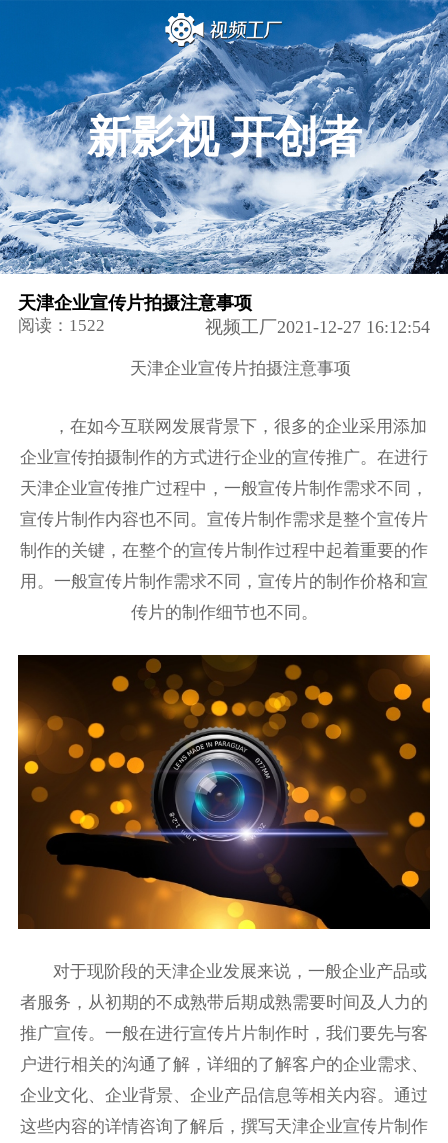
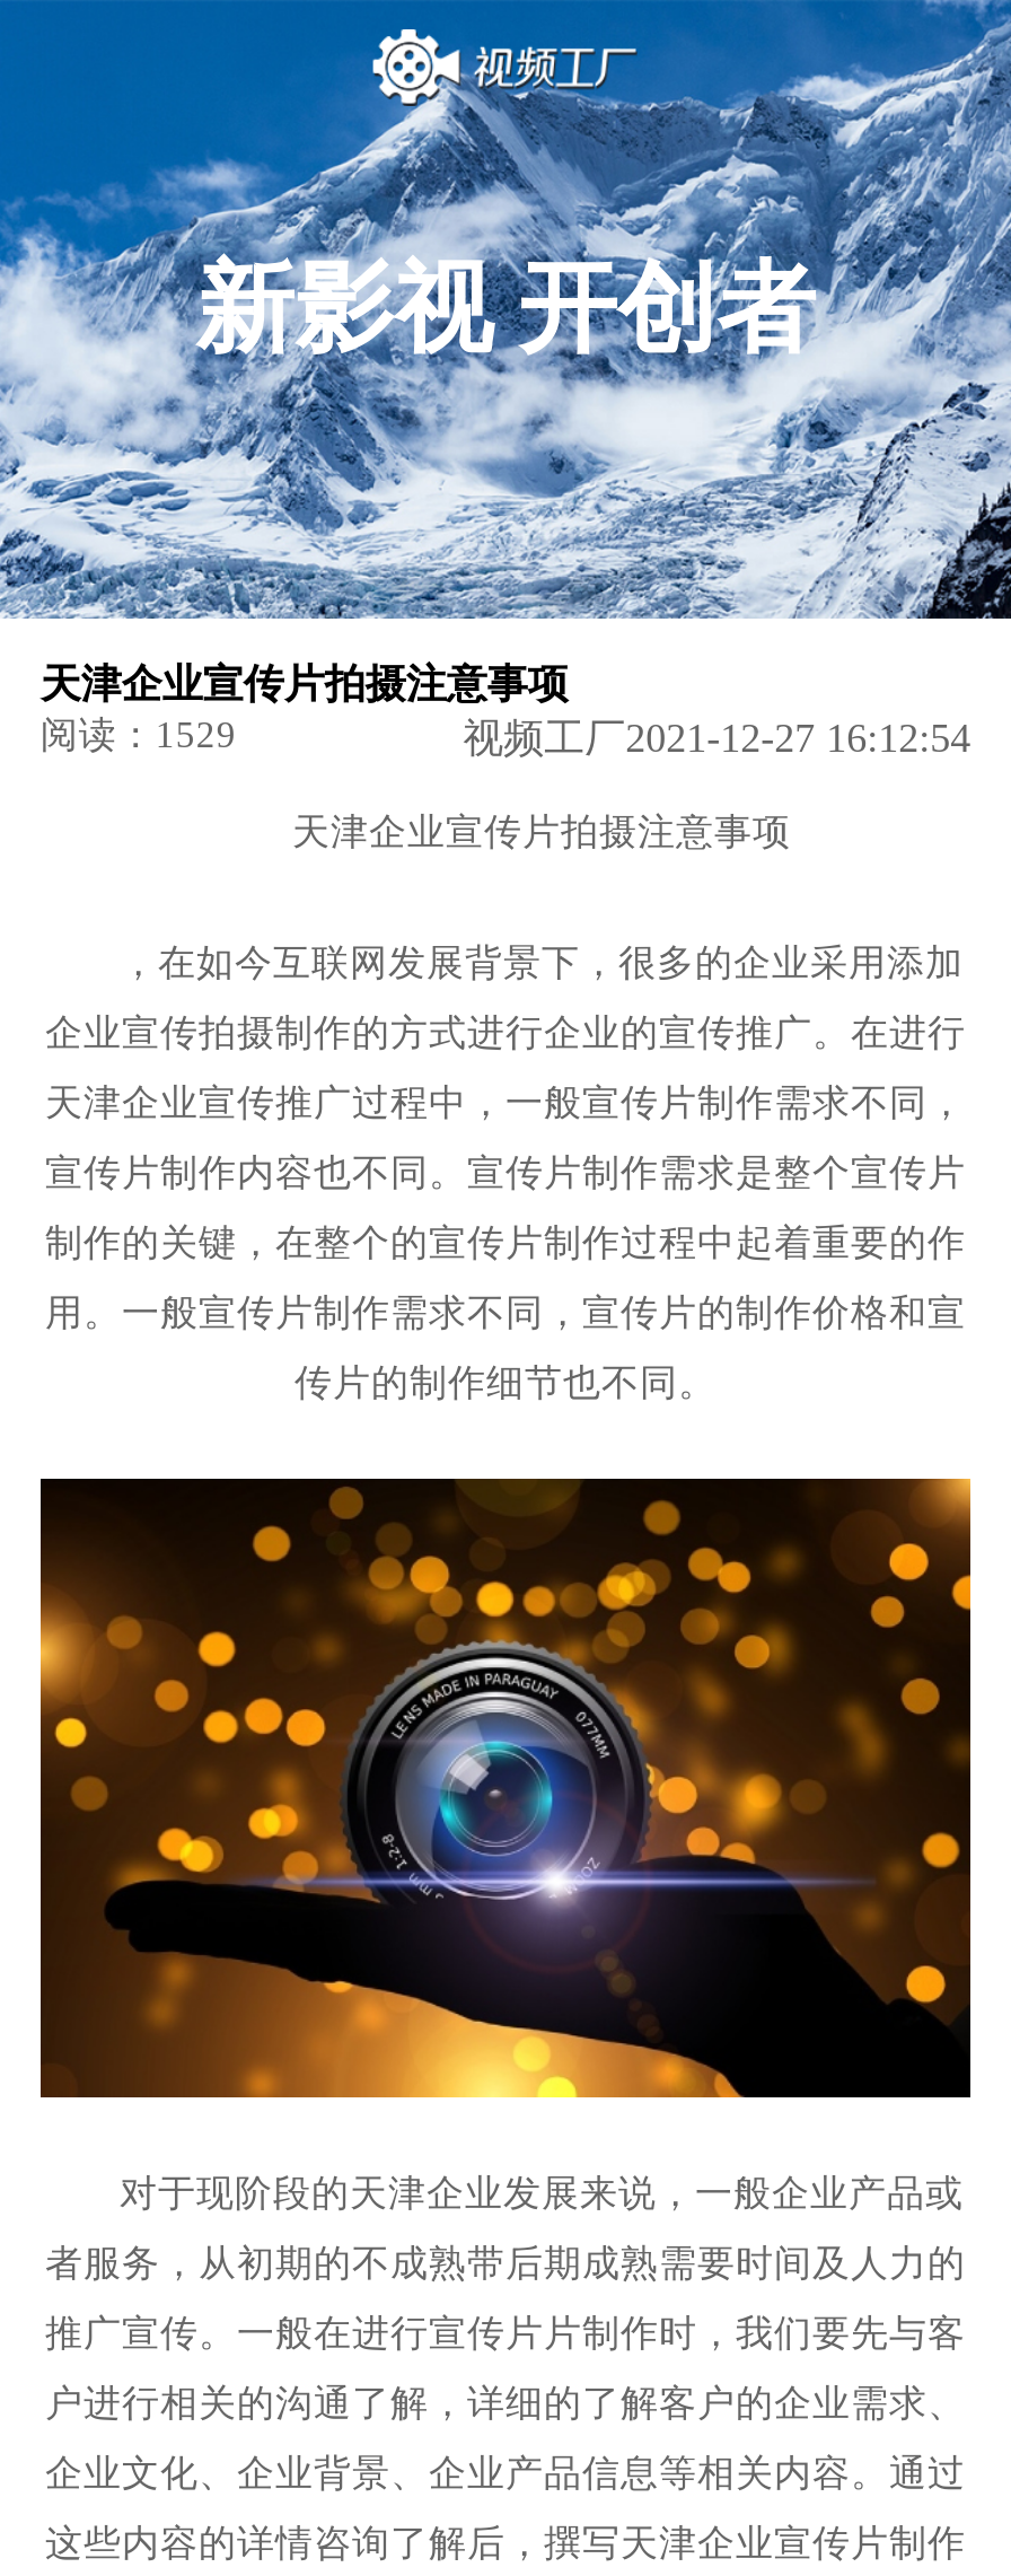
[18,316,105,335] 阅读：1522 -> [40,715,237,757] 阅读：1529

